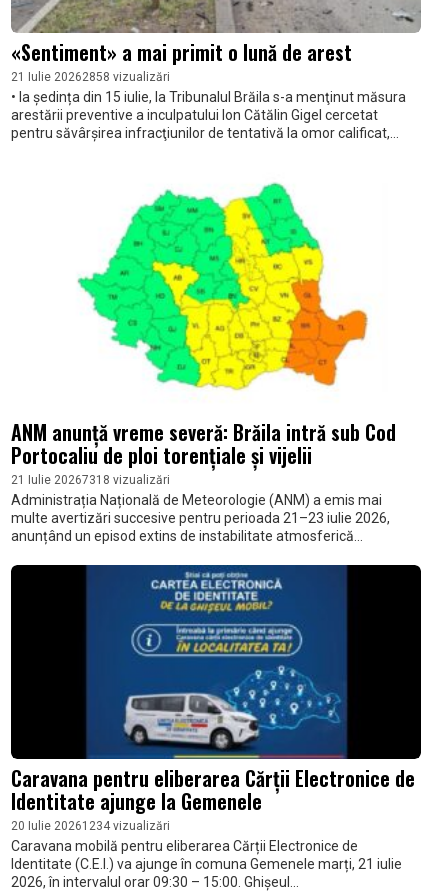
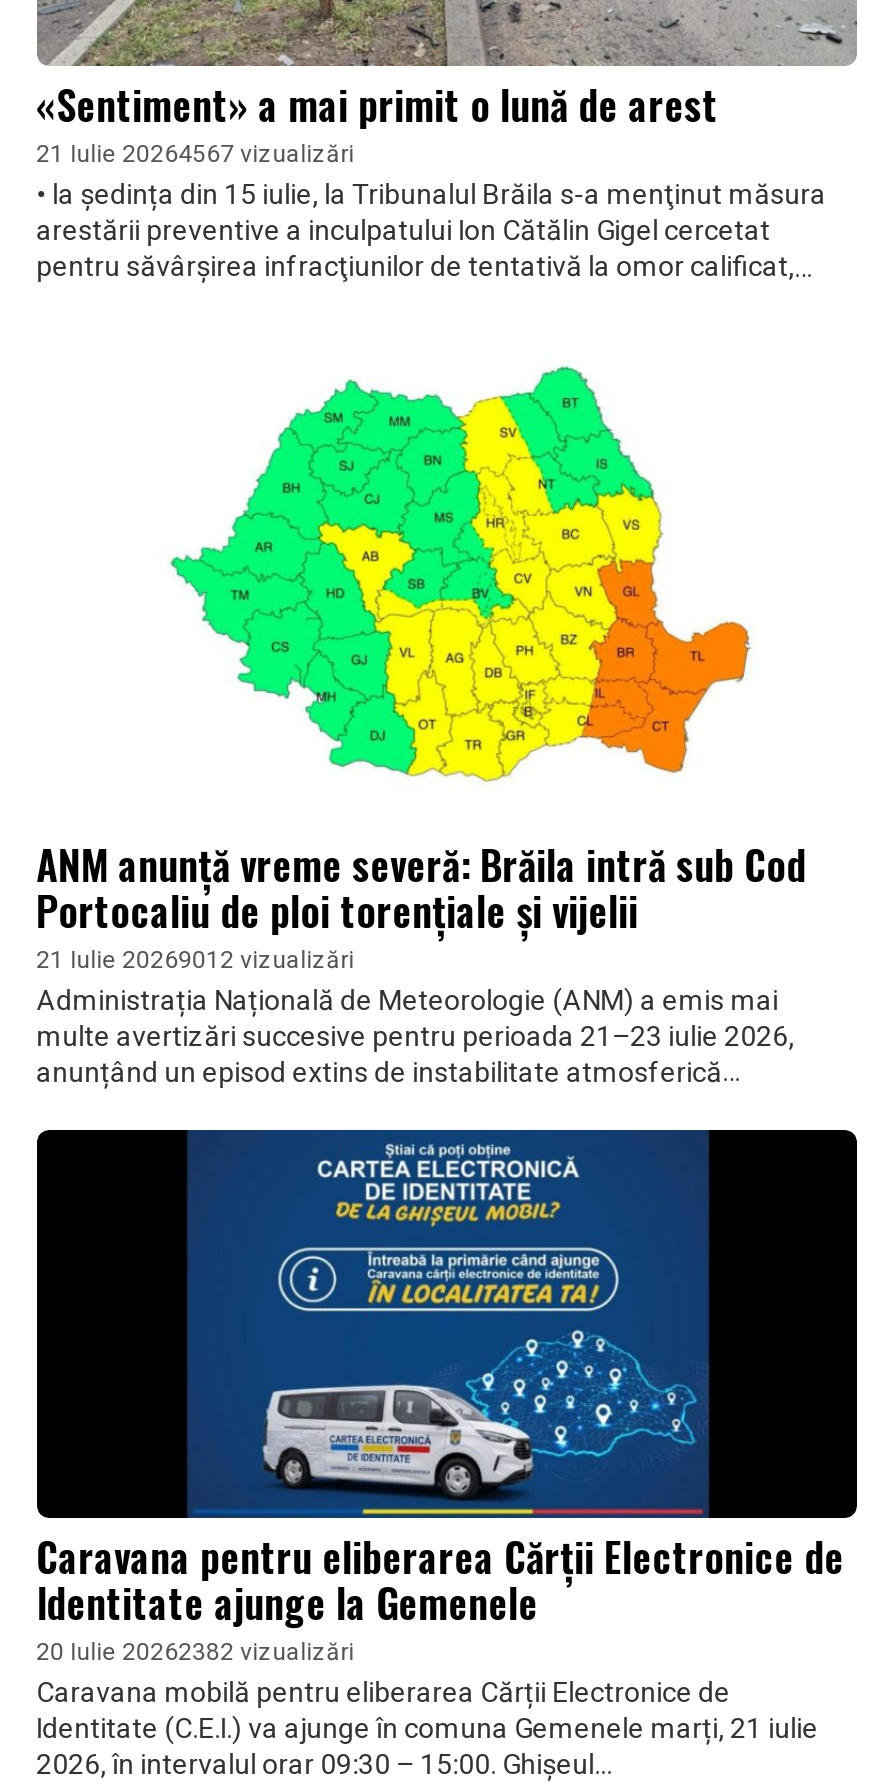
[11,70,170,84] 21 Iulie 20262858 vizualizări -> [36,141,354,169] 21 Iulie 20264567 vizualizări
[11,473,170,487] 21 Iulie 20267318 vizualizări -> [36,945,354,973] 21 Iulie 20269012 vizualizări
[11,819,170,833] 20 Iulie 20261234 vizualizări -> [36,1638,354,1666] 20 Iulie 20262382 vizualizări

